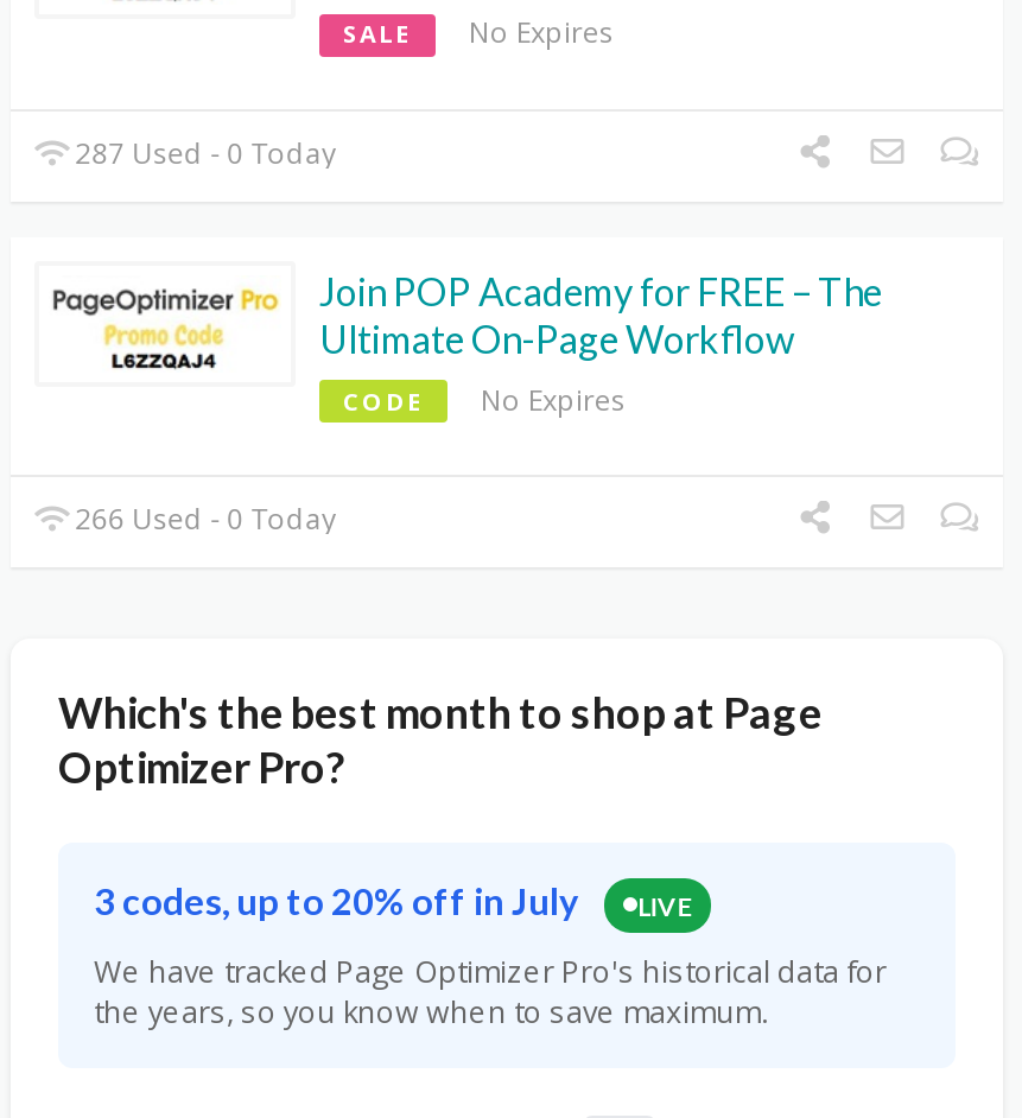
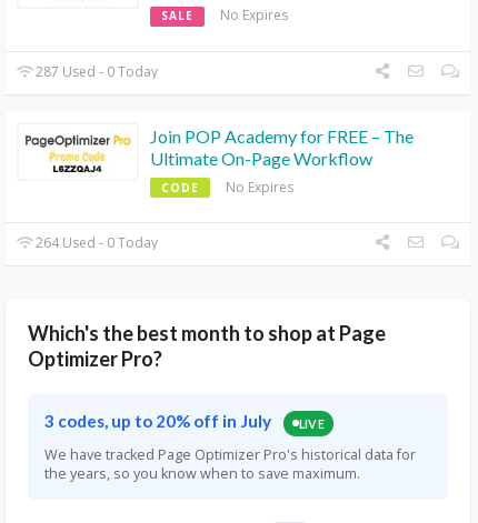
[68,498,336,538] 266 Used - 0 Today -> [32,233,158,252] 264 Used - 0 Today

